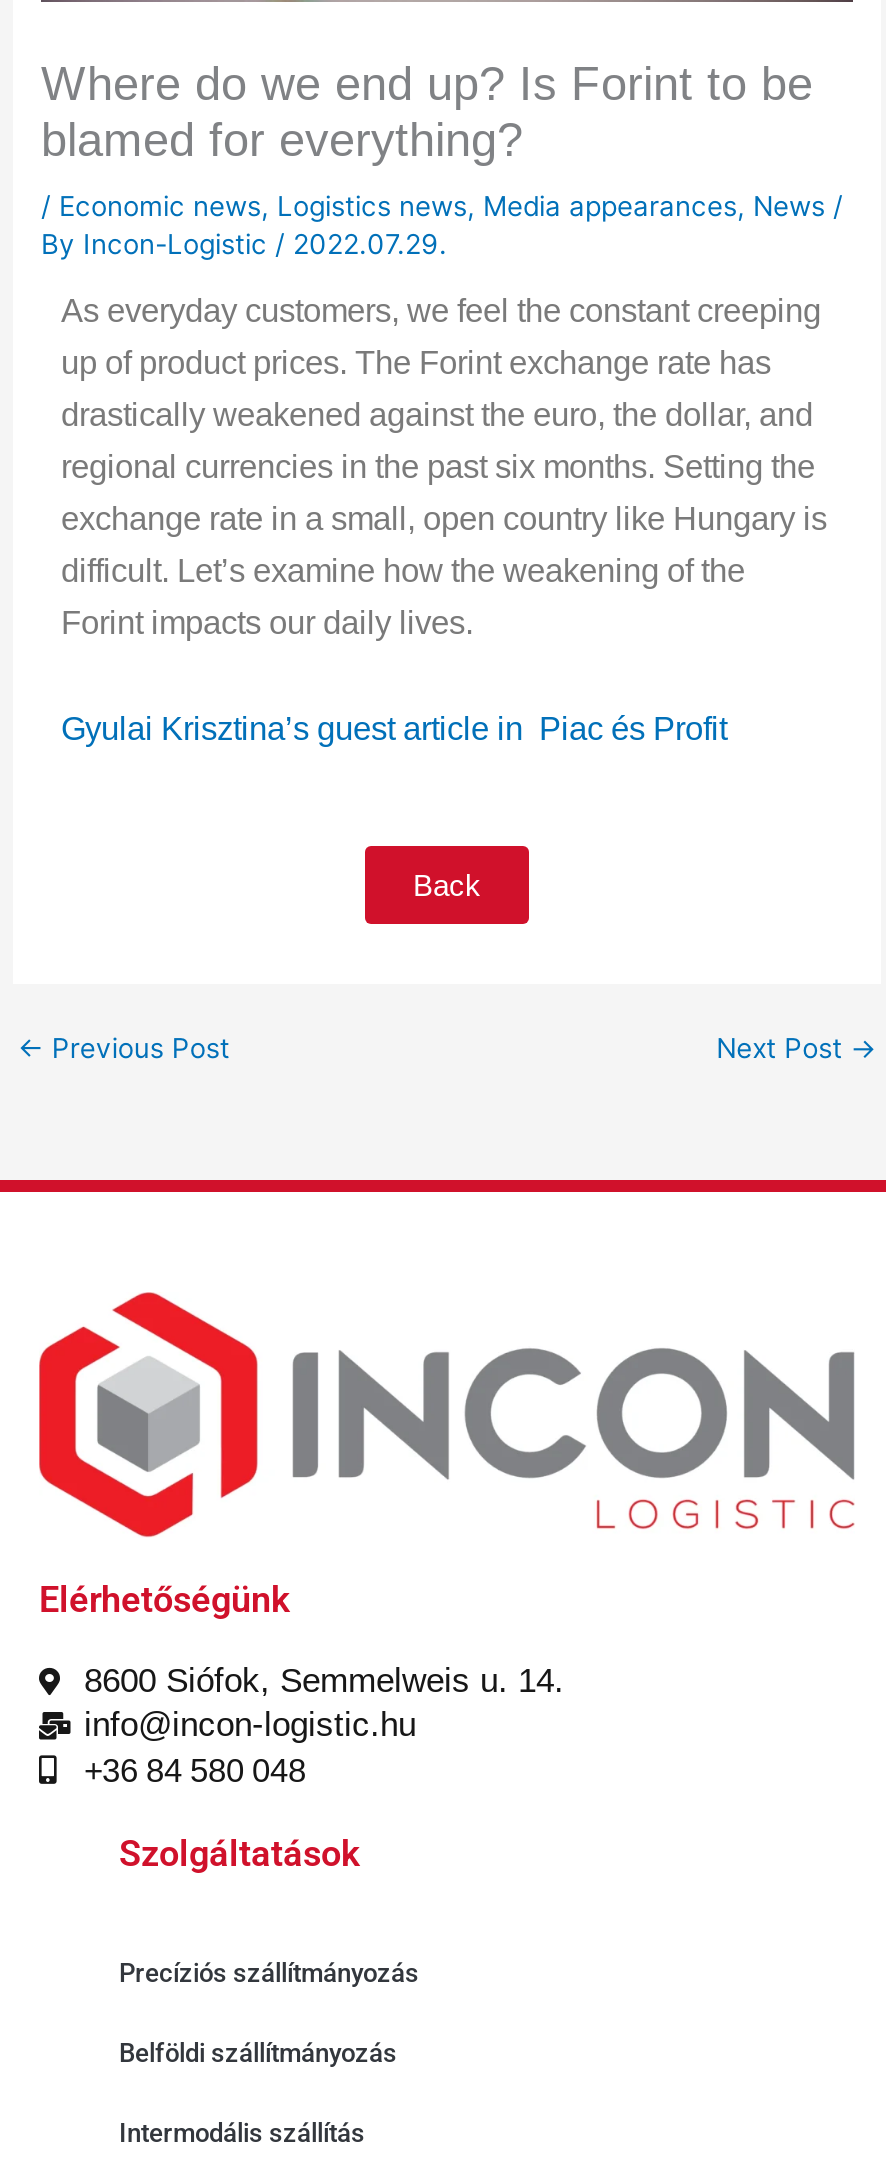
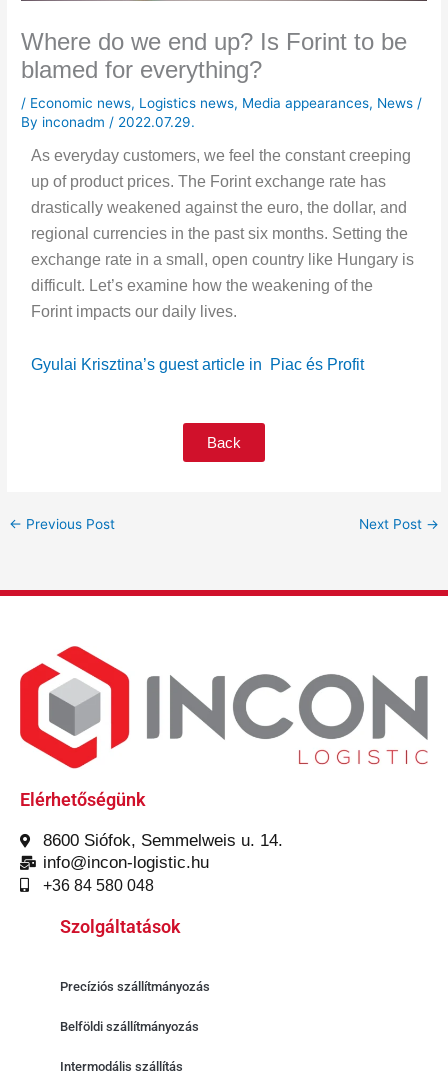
[41,229,447,261] By Incon-Logistic / 2022.07.29. -> [21,114,195,130] By inconadm / 2022.07.29.

